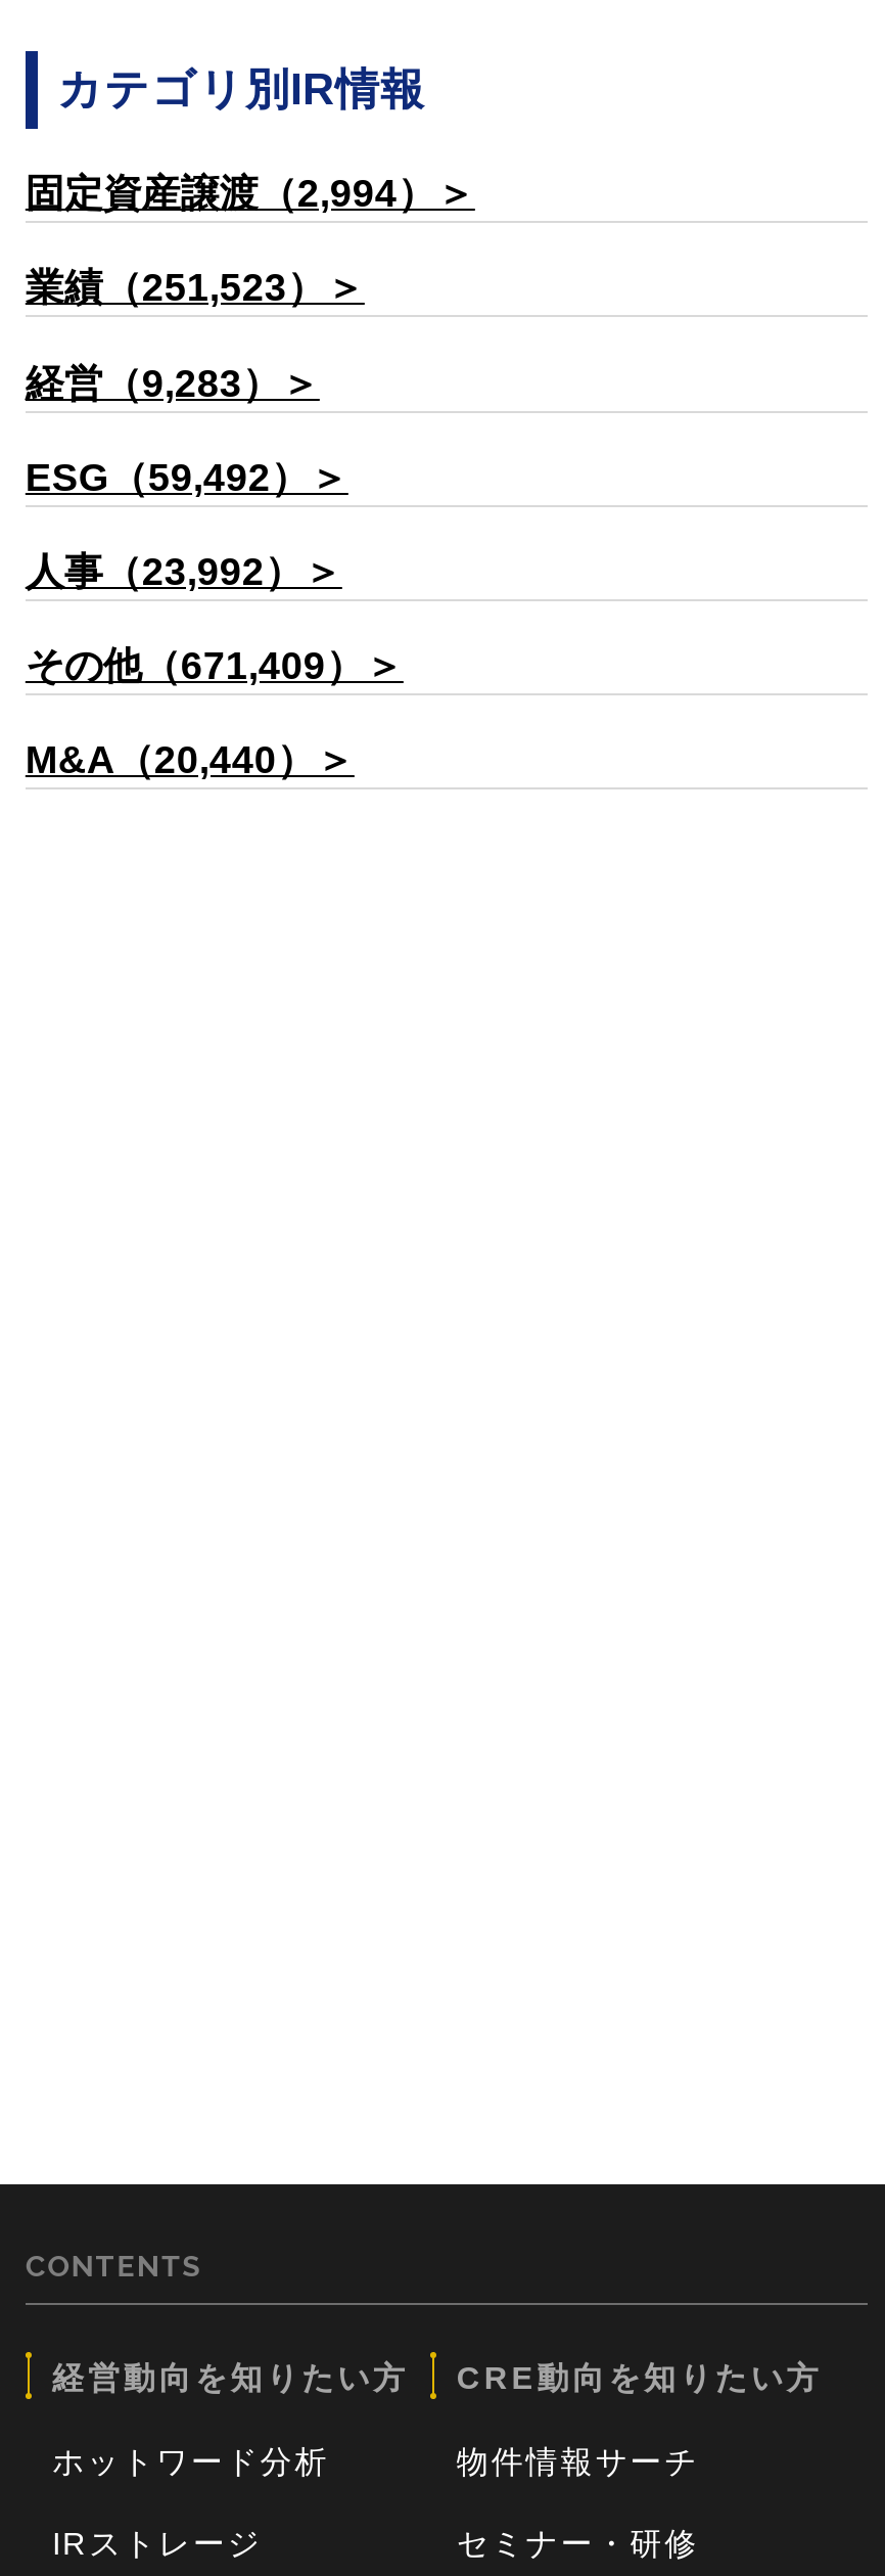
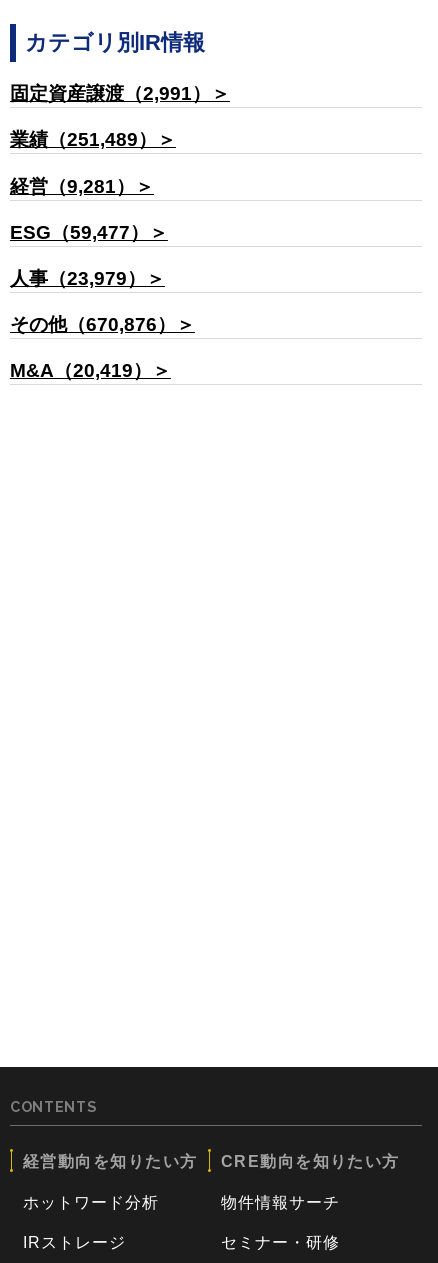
[25,172,475,215] 固定資産譲渡（2,994）＞ -> [10,83,230,104] 固定資産譲渡（2,991）＞
[25,267,365,310] 業績（251,523）＞ -> [10,129,176,150] 業績（251,489）＞
[25,361,320,404] 経営（9,283）＞ -> [10,176,154,197] 経営（9,281）＞
[25,455,348,498] ESG（59,492）＞ -> [10,222,168,243] ESG（59,477）＞
[25,550,342,593] 人事（23,992）＞ -> [10,268,165,289] 人事（23,979）＞
[25,644,403,687] その他（671,409）＞ -> [10,314,195,335] その他（670,876）＞
[25,738,354,781] M&A（20,440）＞ -> [10,360,171,381] M&A（20,419）＞

